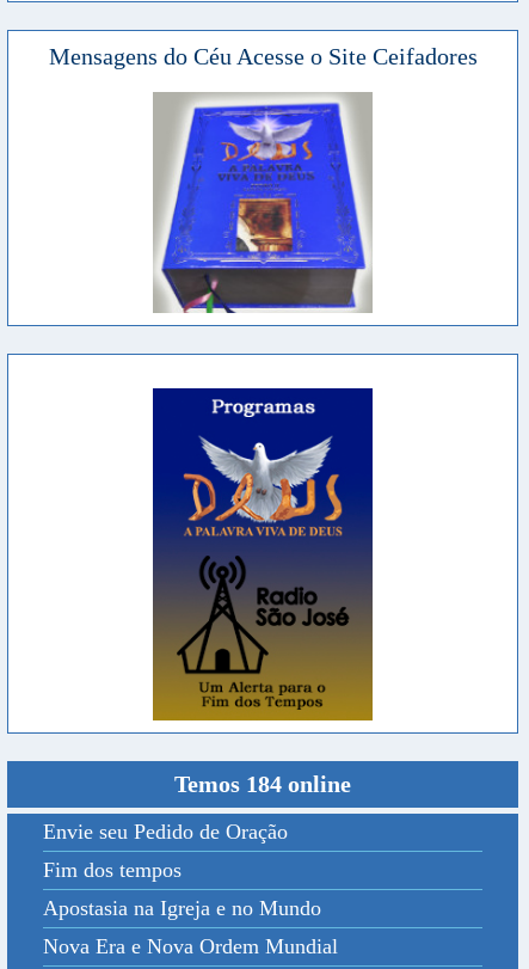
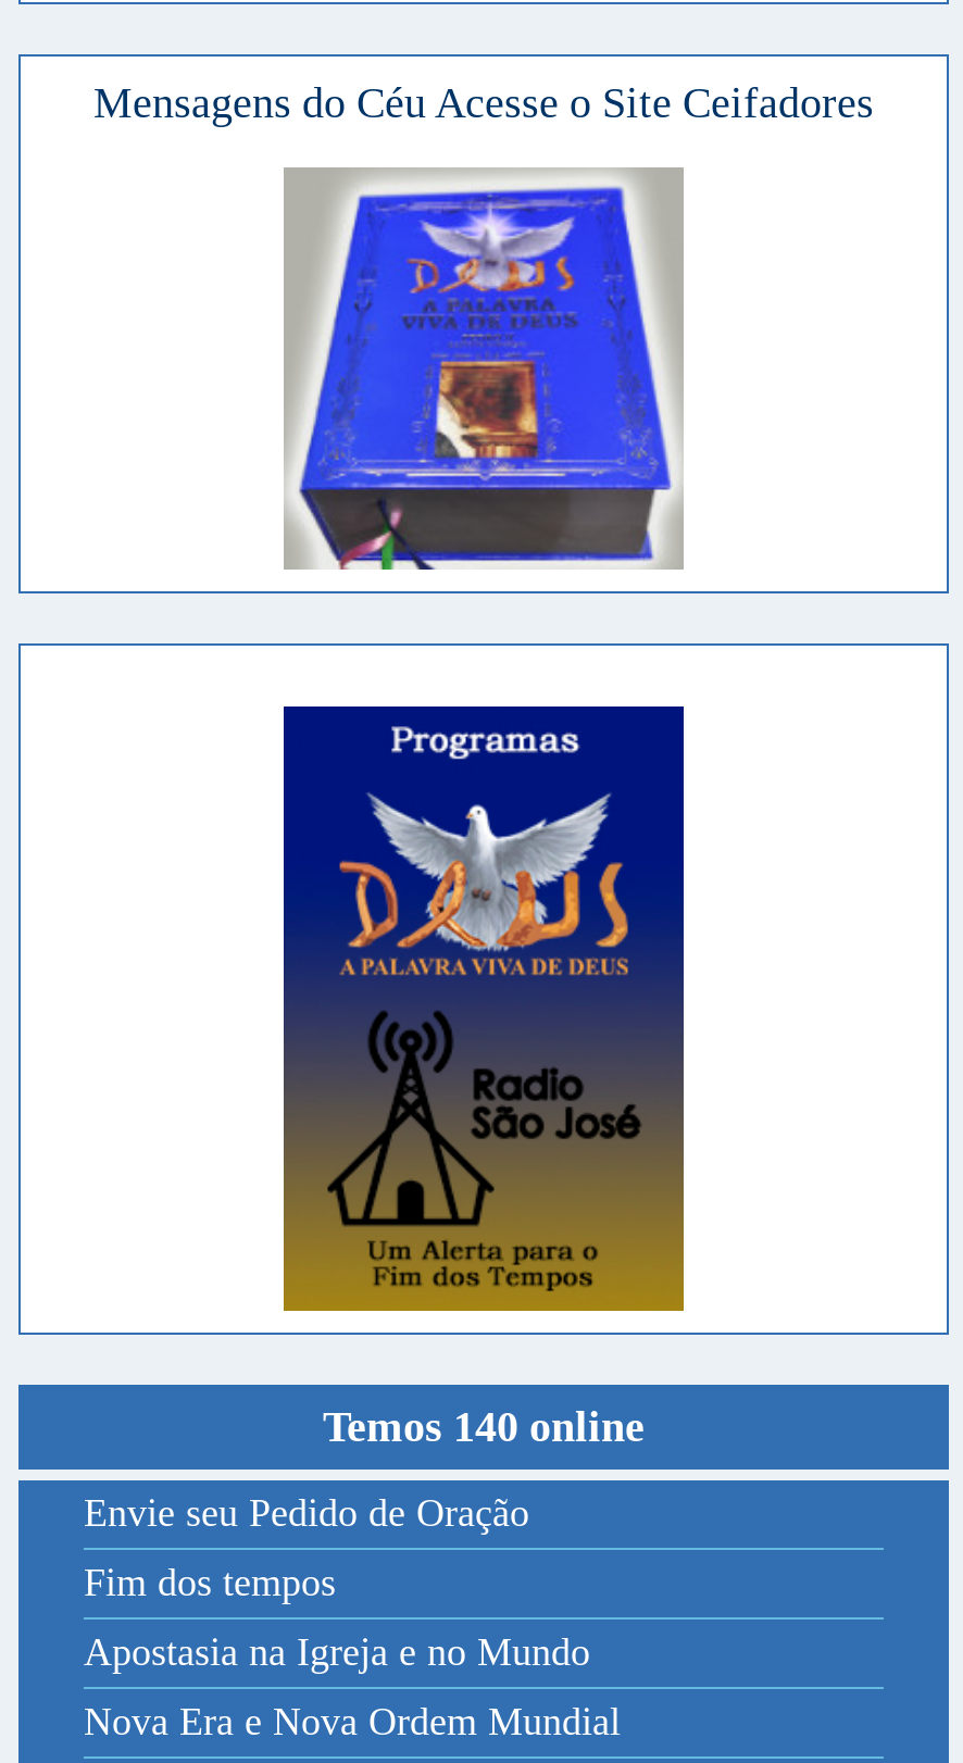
[174,771,351,797] Temos 184 online -> [323,1402,645,1450] Temos 140 online

